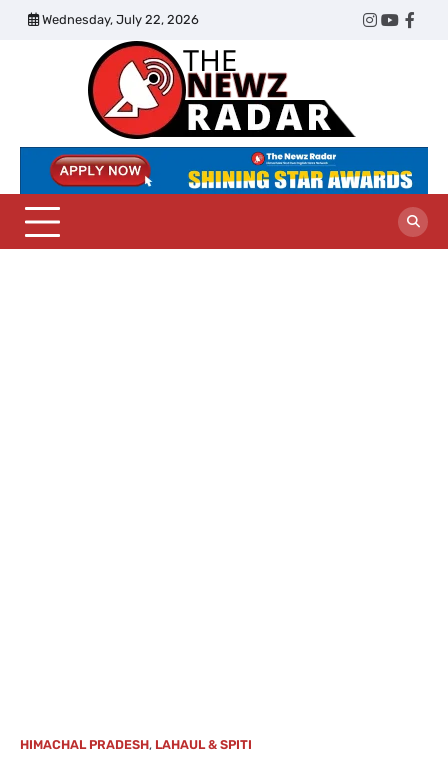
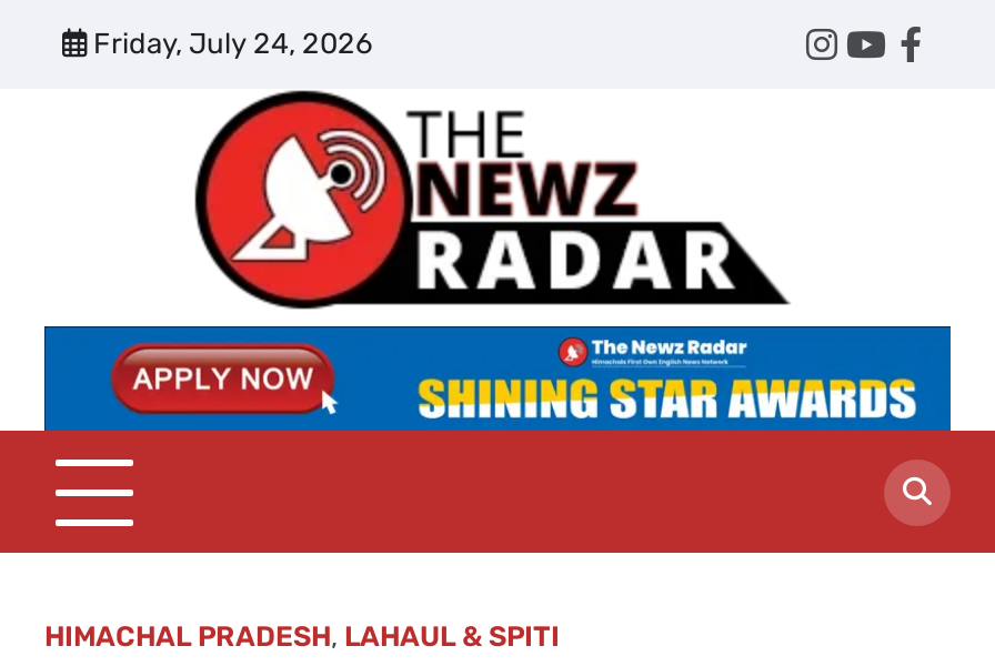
[42,12,199,27] Wednesday, July 22, 2026 -> [93,27,373,60] Friday, July 24, 2026

